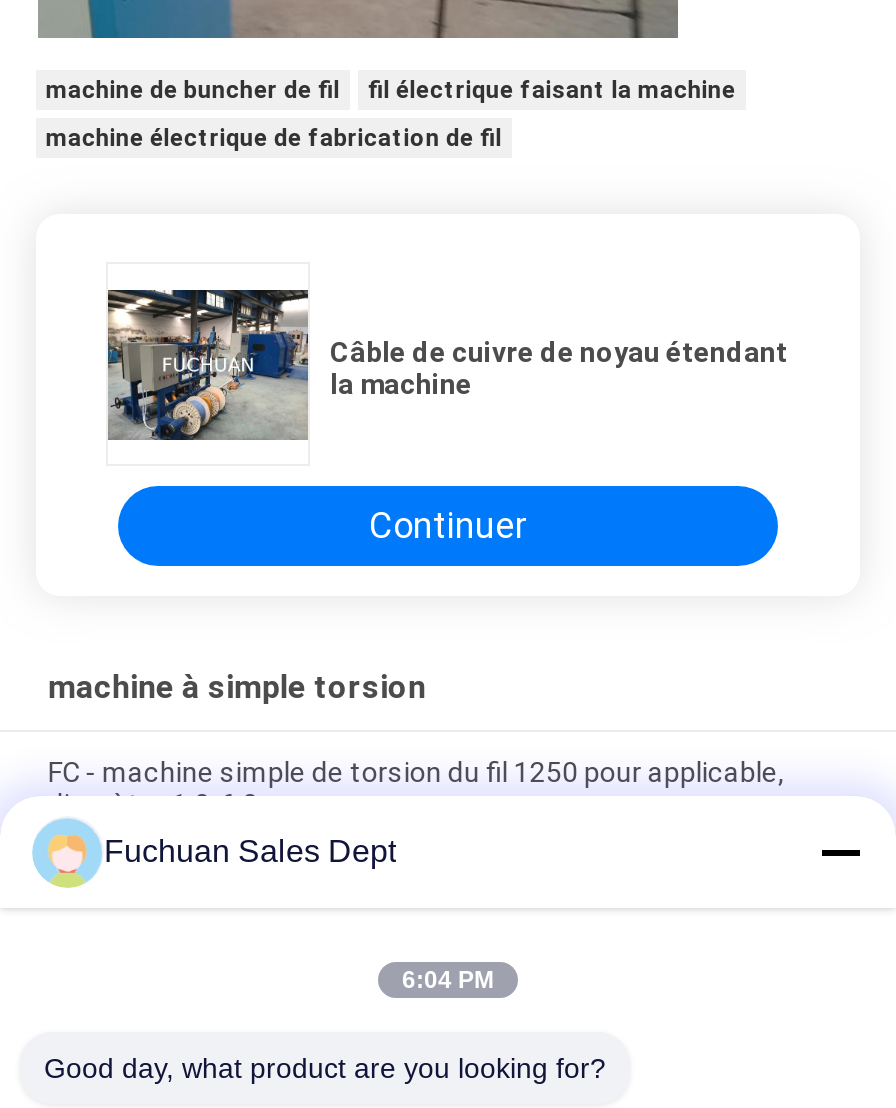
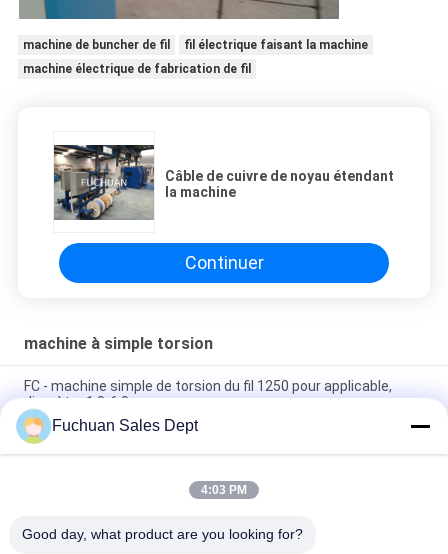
[402,966,494,994] 6:04 PM -> [201,483,247,497] 4:03 PM

